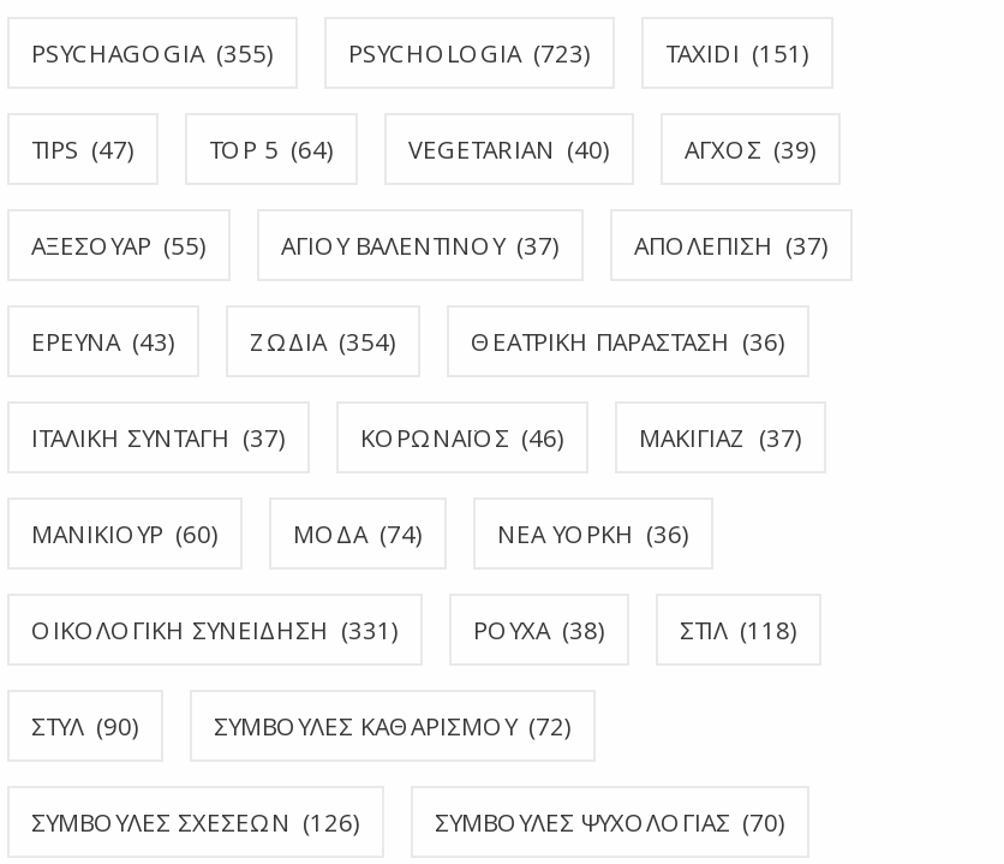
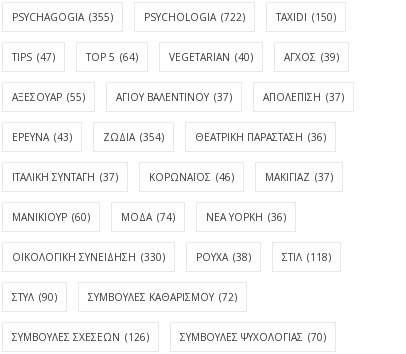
[348,37,591,70] PSYCHOLOGIA (723) -> [144,10,245,24] PSYCHOLOGIA (722)
[665,37,809,70] TAXIDI (151) -> [276,10,336,24] TAXIDI (150)
[31,613,399,647] ΟΙΚΟΛΟΓΙΚΗ ΣΥΝΕΙΔΗΣΗ (331) -> [12,250,165,264] ΟΙΚΟΛΟΓΙΚΗ ΣΥΝΕΙΔΗΣΗ (330)

